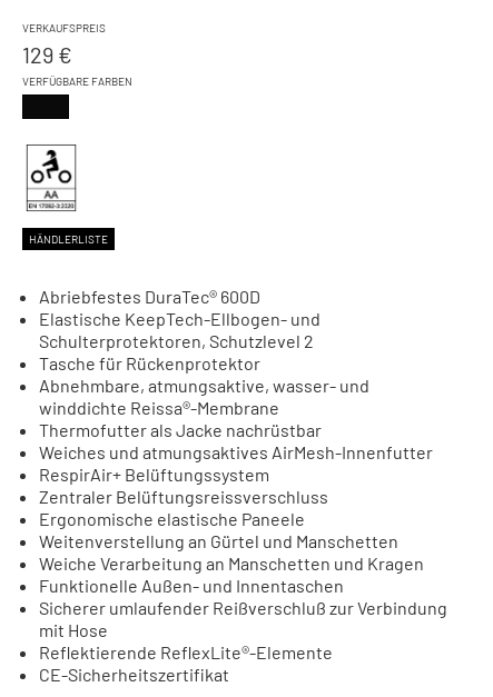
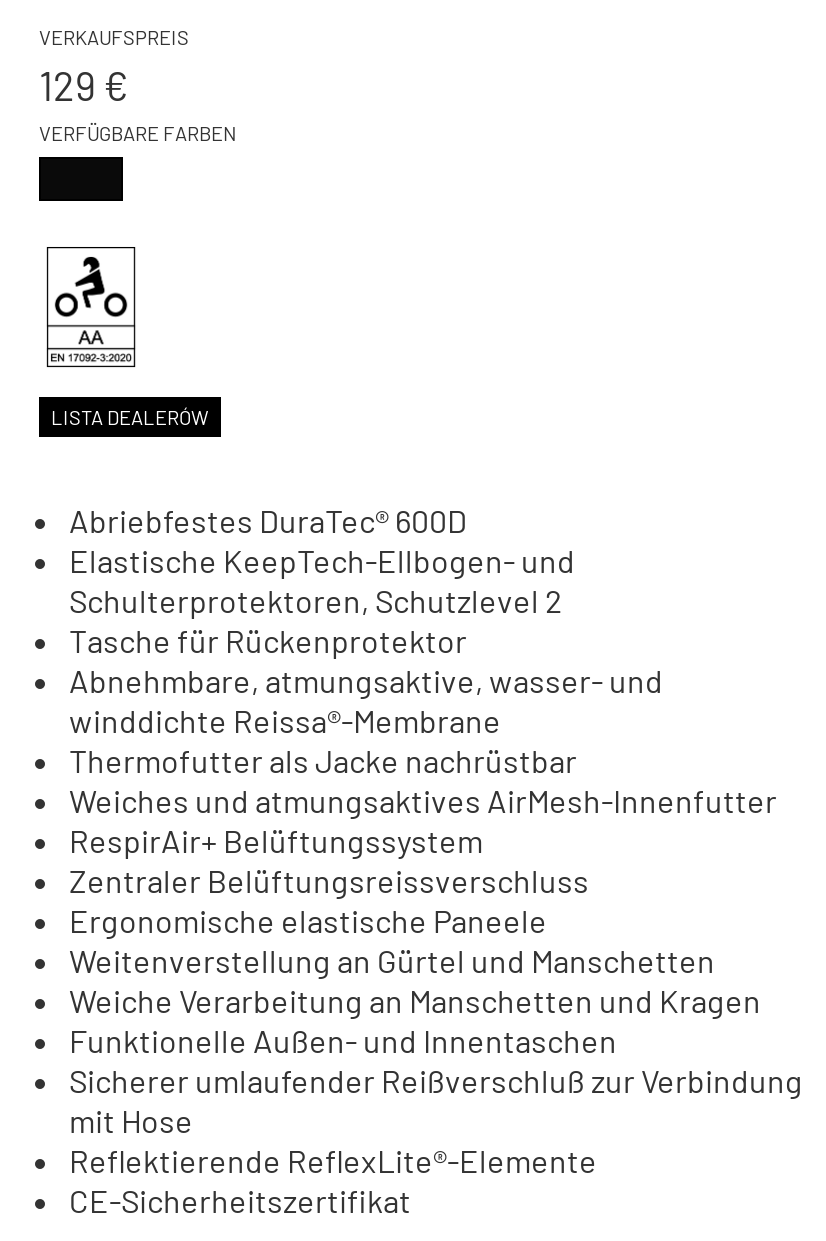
[29,232,108,246] HÄNDLERLISTE -> [51,405,209,429] LISTA DEALERÓW

